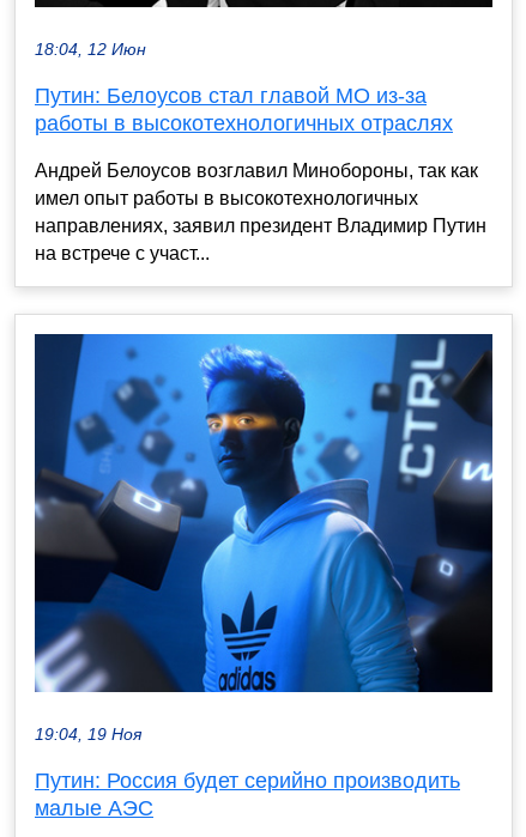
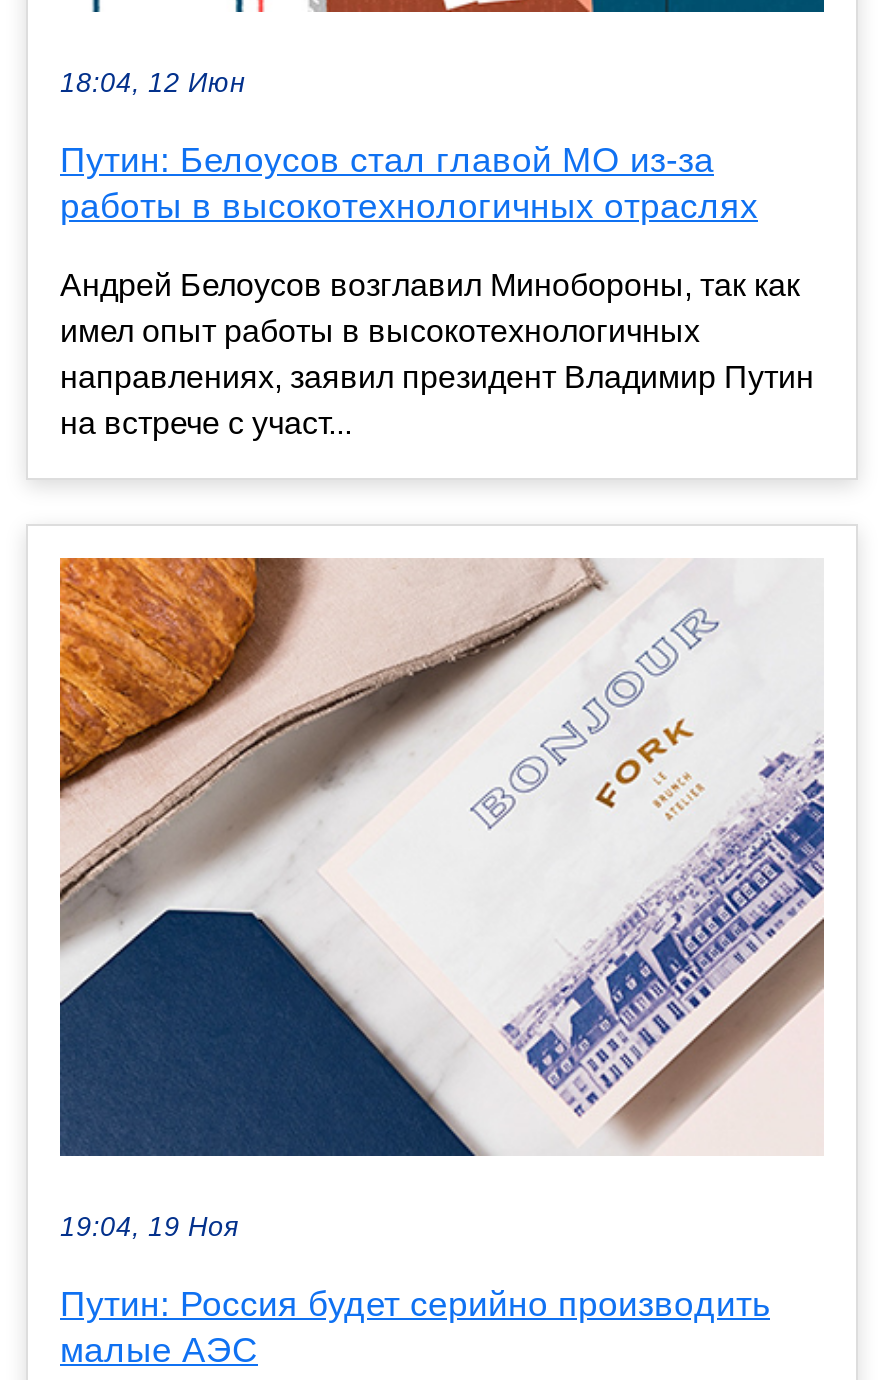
[34,333,494,693] [image] -> [58,556,826,1158] [image]

